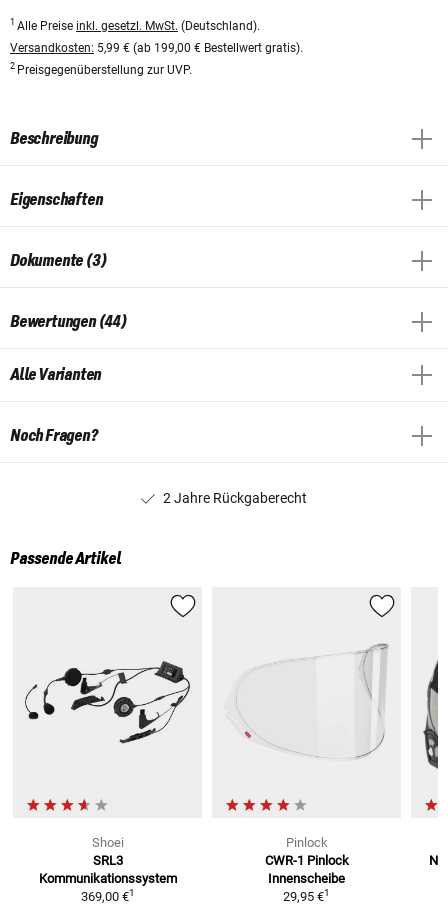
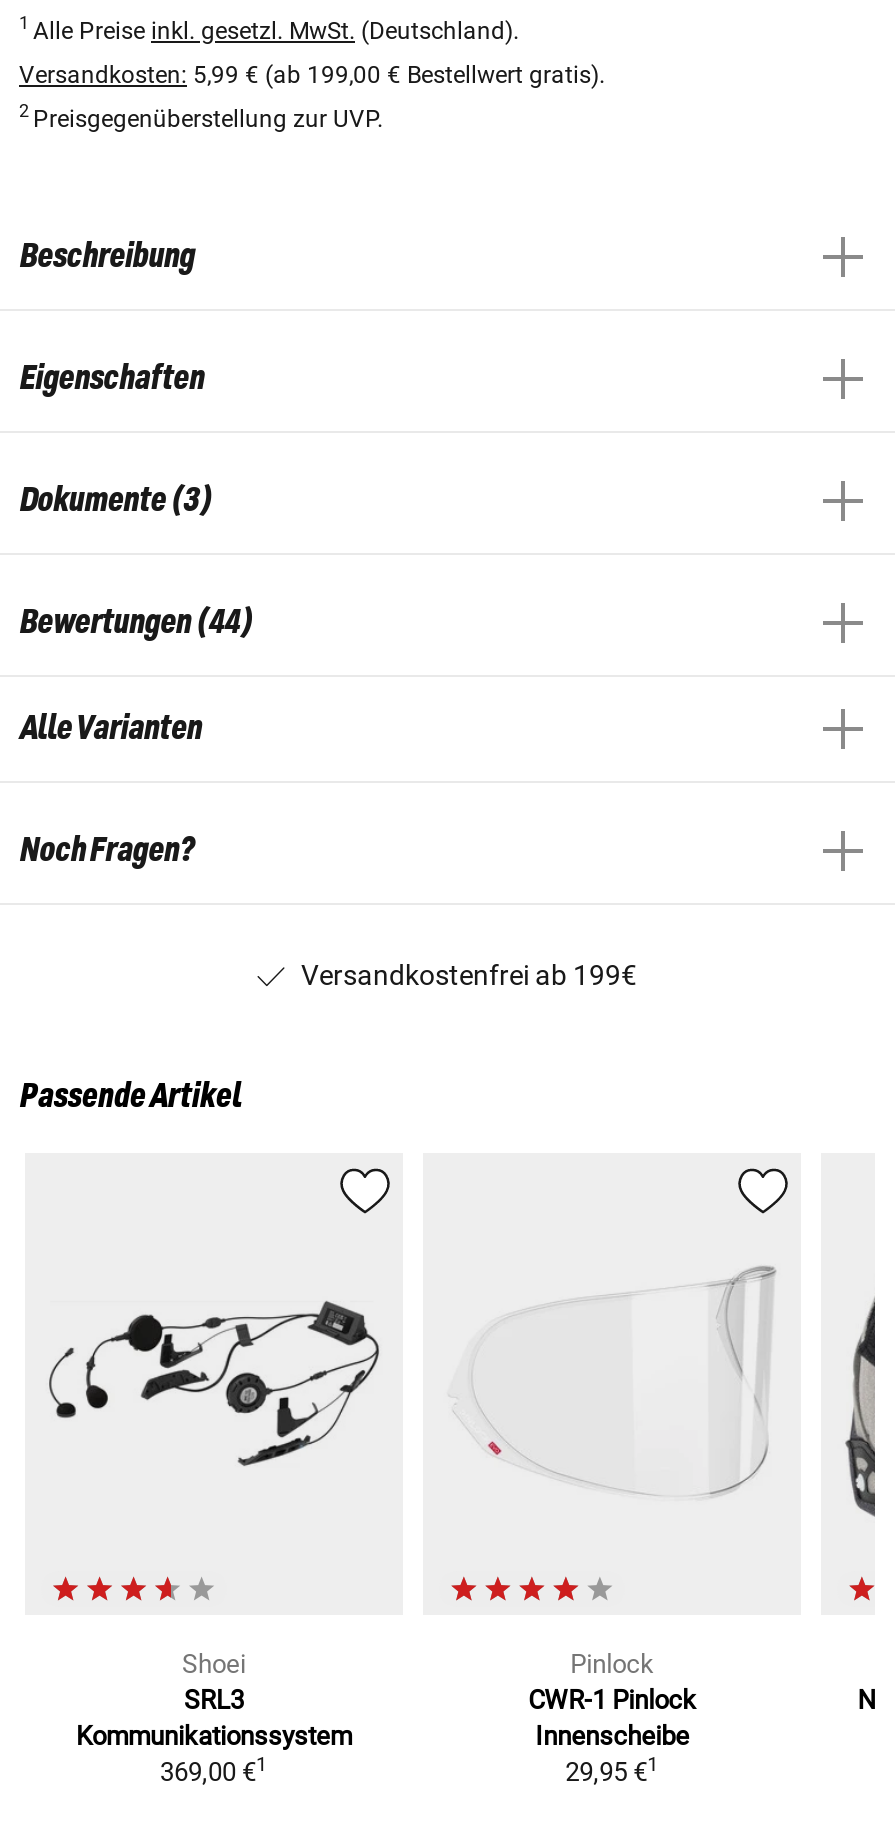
[163,490,307,506] 2 Jahre Rückgaberecht -> [301,959,637,991] Versandkostenfrei ab 199€

